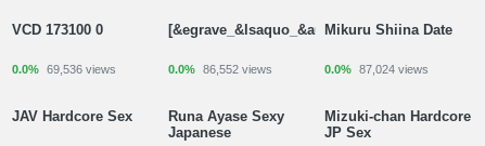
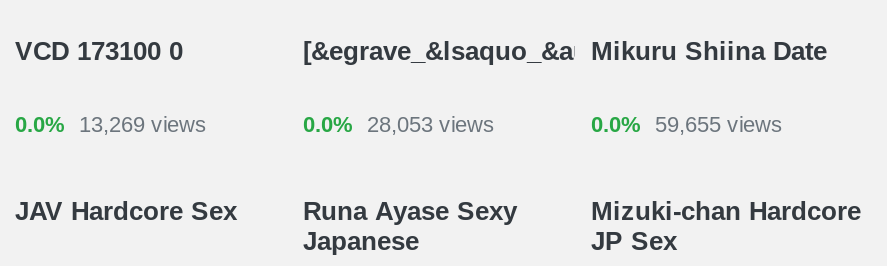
[12,62,116,75] 0.0% 69,536 views -> [15,111,207,135] 0.0% 13,269 views
[168,62,272,75] 0.0% 86,552 views -> [303,111,495,135] 0.0% 28,053 views
[324,62,429,75] 0.0% 87,024 views -> [591,111,783,135] 0.0% 59,655 views

